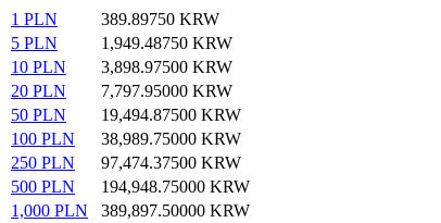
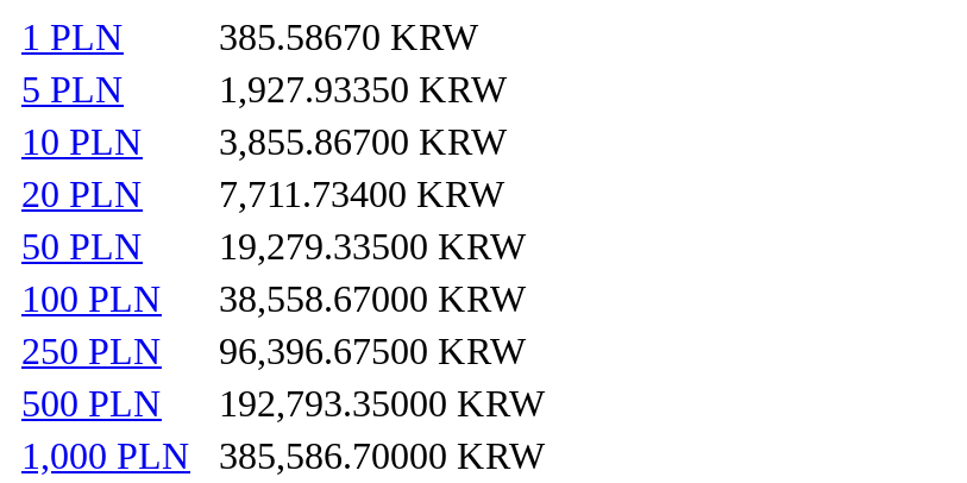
[101,10,219,28] 389.89750 KRW -> [219,17,478,57] 385.58670 KRW
[101,34,232,52] 1,949.48750 KRW -> [219,69,507,109] 1,927.93350 KRW
[11,58,232,76] 10 PLN 3,898.97500 KRW -> [21,121,507,162] 10 PLN 3,855.86700 KRW
[11,82,232,100] 20 PLN 7,797.95000 KRW -> [21,174,504,214] 20 PLN 7,711.73400 KRW
[11,106,241,124] 50 PLN 19,494.87500 KRW -> [21,226,526,266] 50 PLN 19,279.33500 KRW
[11,129,241,148] 100 PLN 38,989.75000 KRW -> [21,278,526,319] 100 PLN 38,558.67000 KRW
[11,153,241,172] 250 PLN 97,474.37500 KRW -> [21,331,526,371] 250 PLN 96,396.67500 KRW
[11,177,250,196] 500 PLN 194,948.75000 KRW -> [21,383,545,424] 500 PLN 192,793.35000 KRW
[11,201,250,220] 1,000 PLN 389,897.50000 KRW -> [21,435,545,476] 1,000 PLN 385,586.70000 KRW

